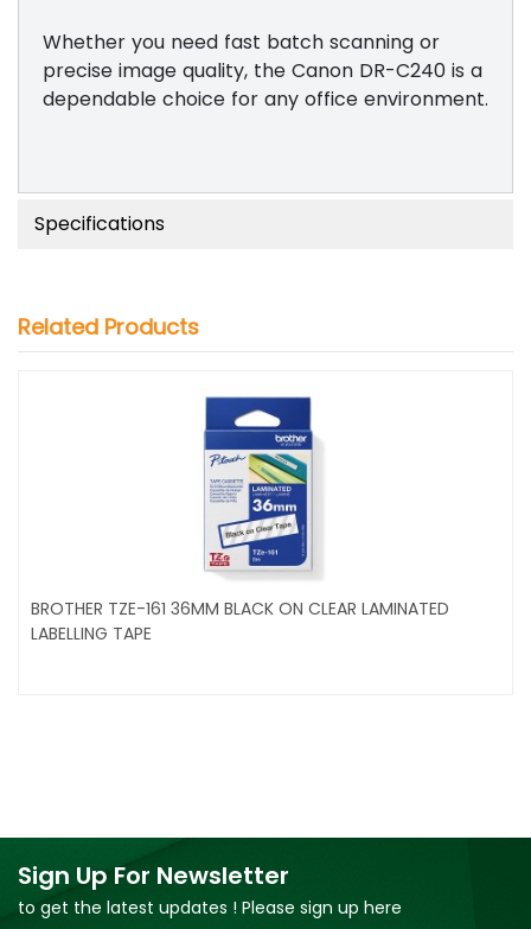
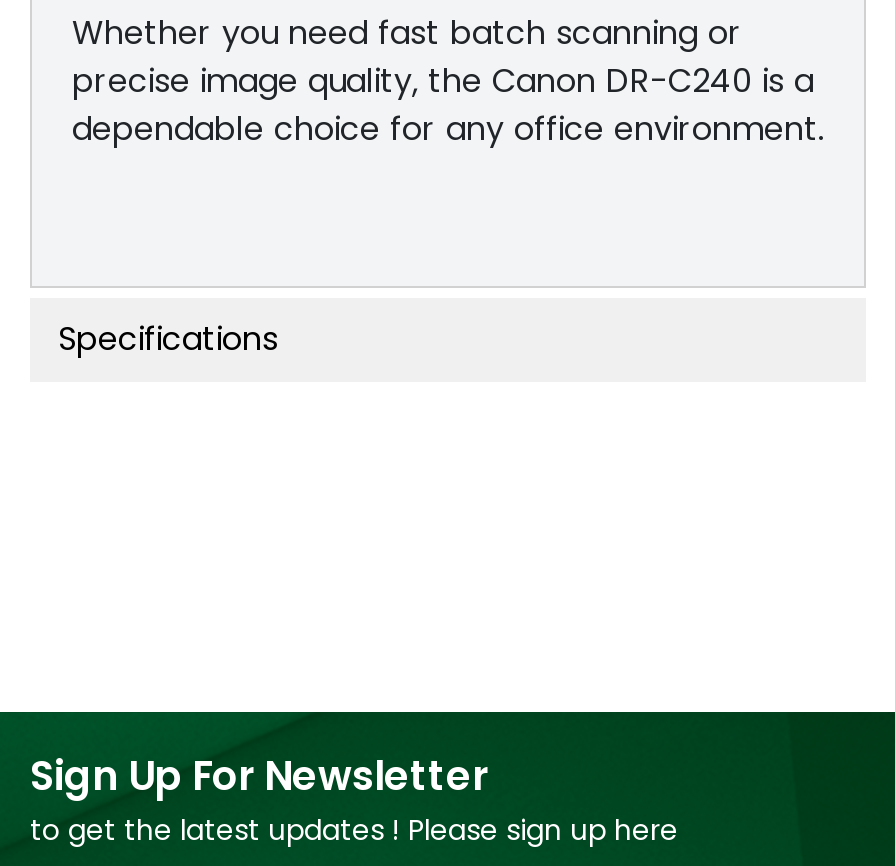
[18,312,199,342] Related Products -> none
[31,396,449,645] [image] | BROTHER TZE-161 36MM BLACK ON CLEAR LAMINATED | LABELLING TAPE -> none

